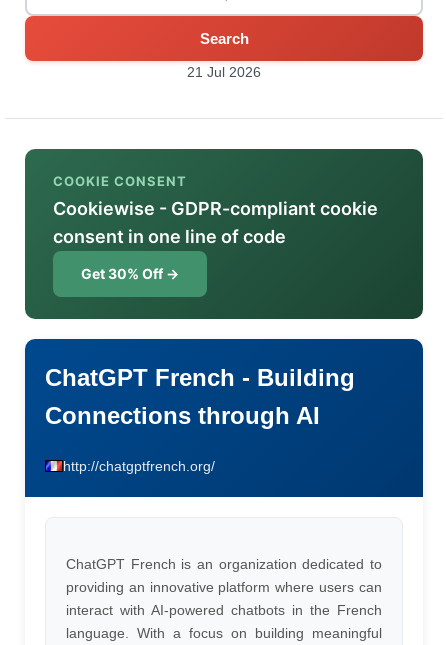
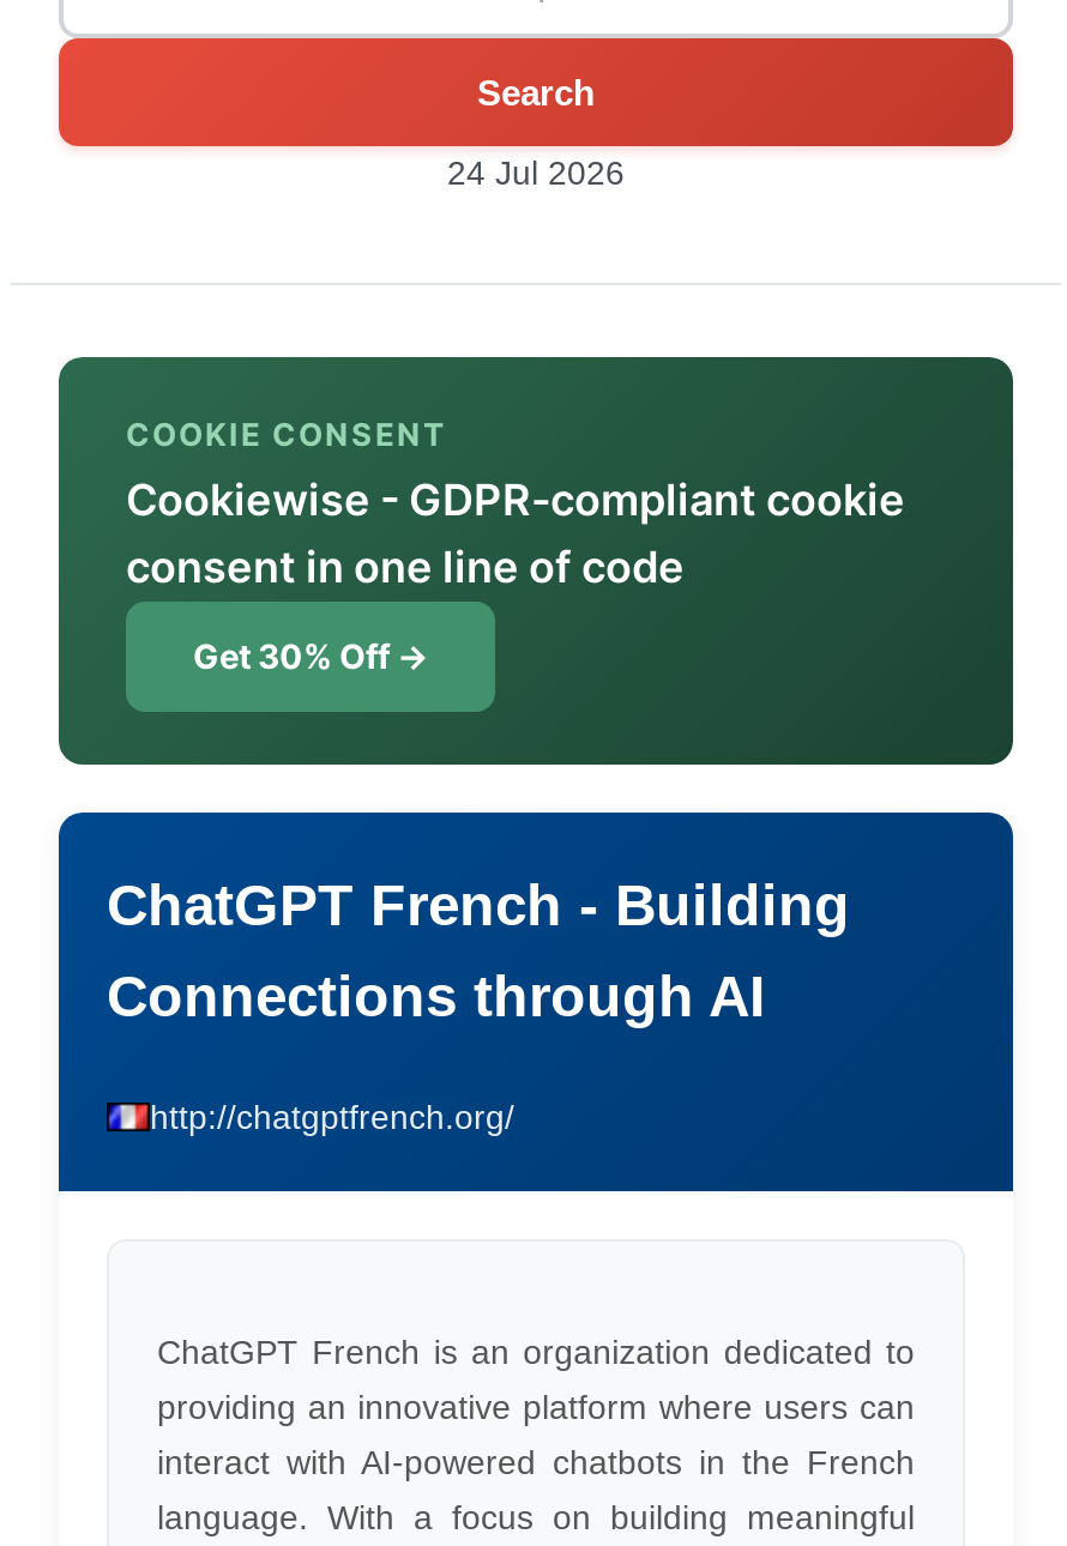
[187,64,261,80] 21 Jul 2026 -> [447,153,625,192] 24 Jul 2026

